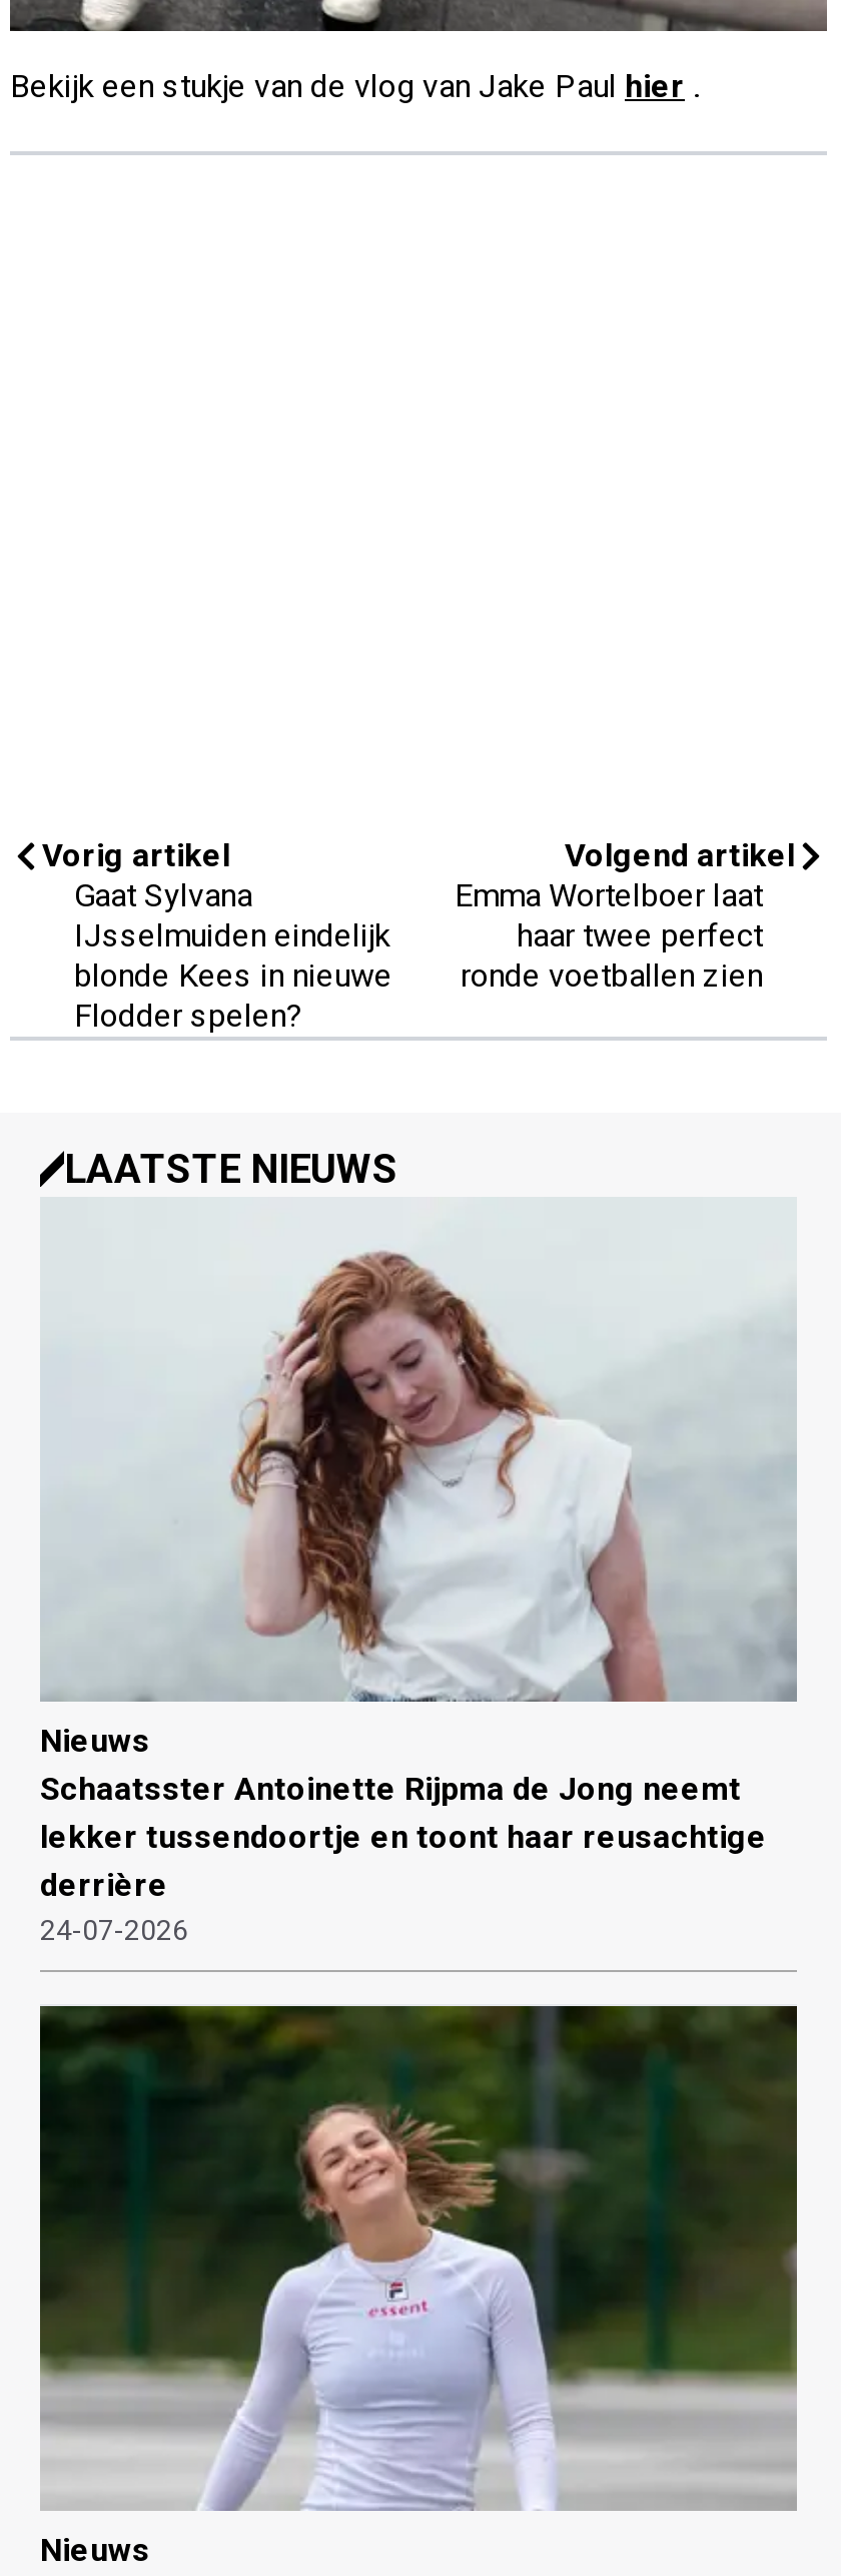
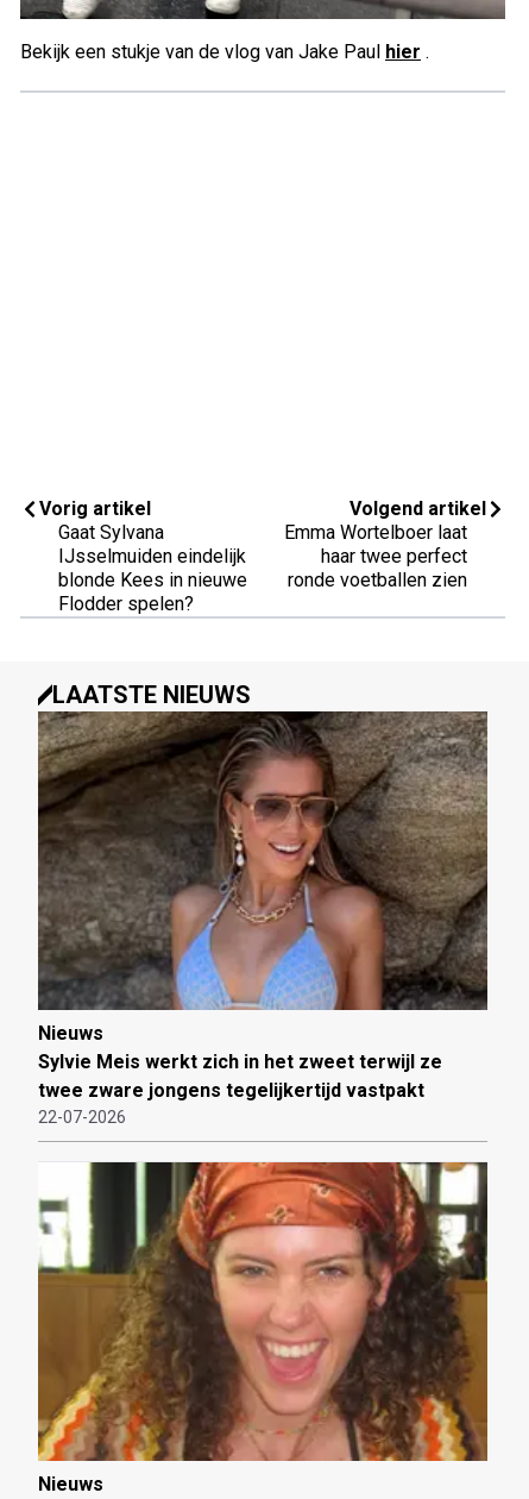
[40,1200,797,1946] [image] | Schaatsster Antoinette Rijpma de Jong neemt | lekker tussendoortje en toont haar reusachtige | derrière | 24-07-2026 -> [37,710,489,1126] [image] | Sylvie Meis werkt zich in het zweet terwijl ze | twee zware jongens tegelijkertijd vastpakt | 22-07-2026
[38,2003,797,2512] [image] -> [37,1161,489,1462] [image]

